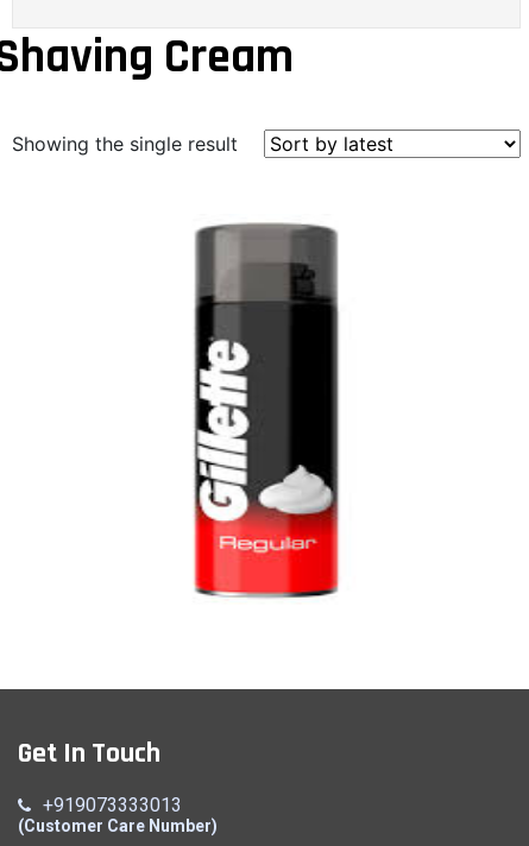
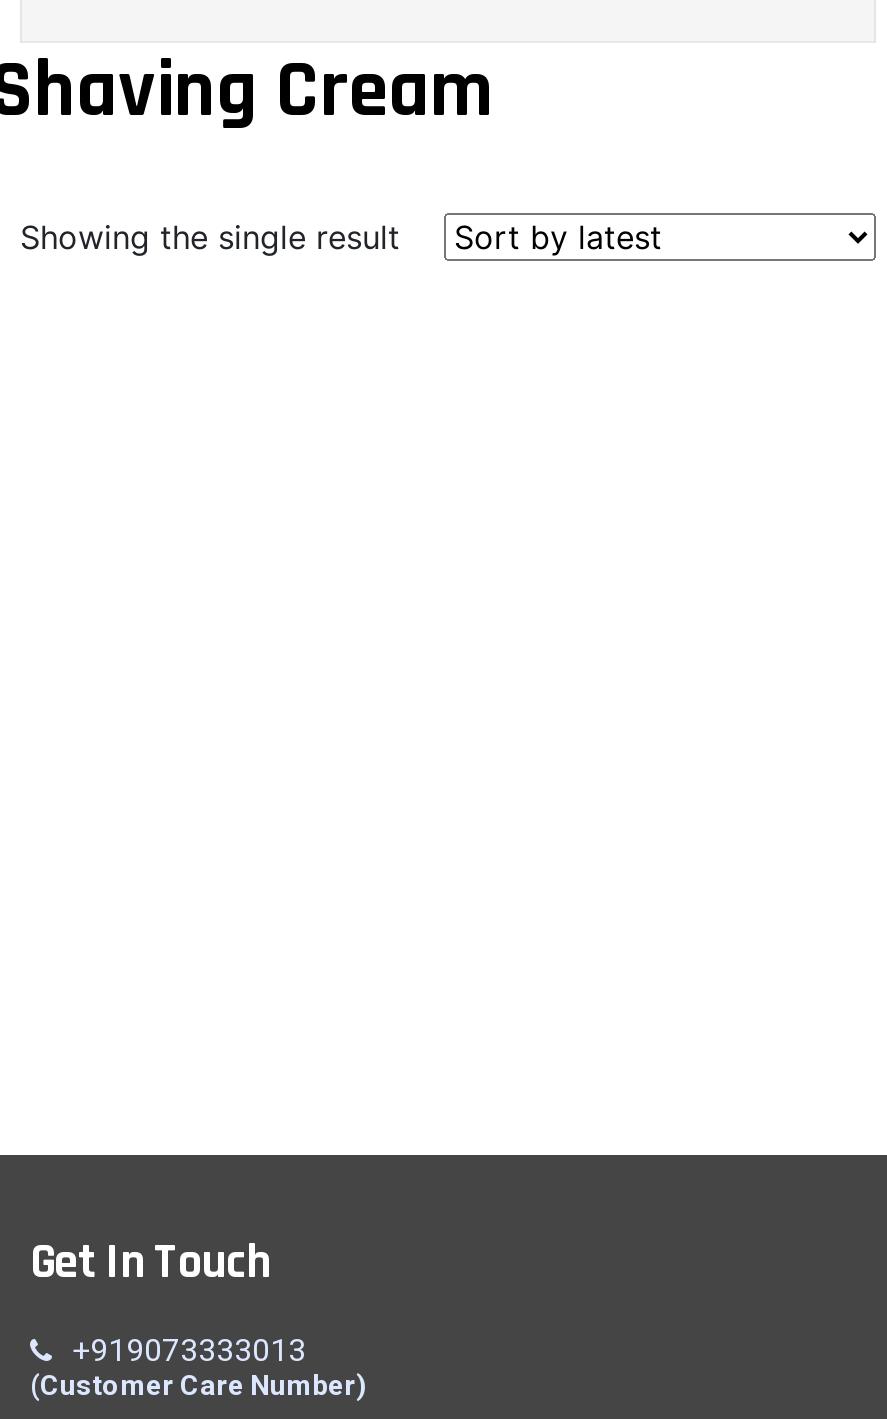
[193,222,340,599] [image] -> none

